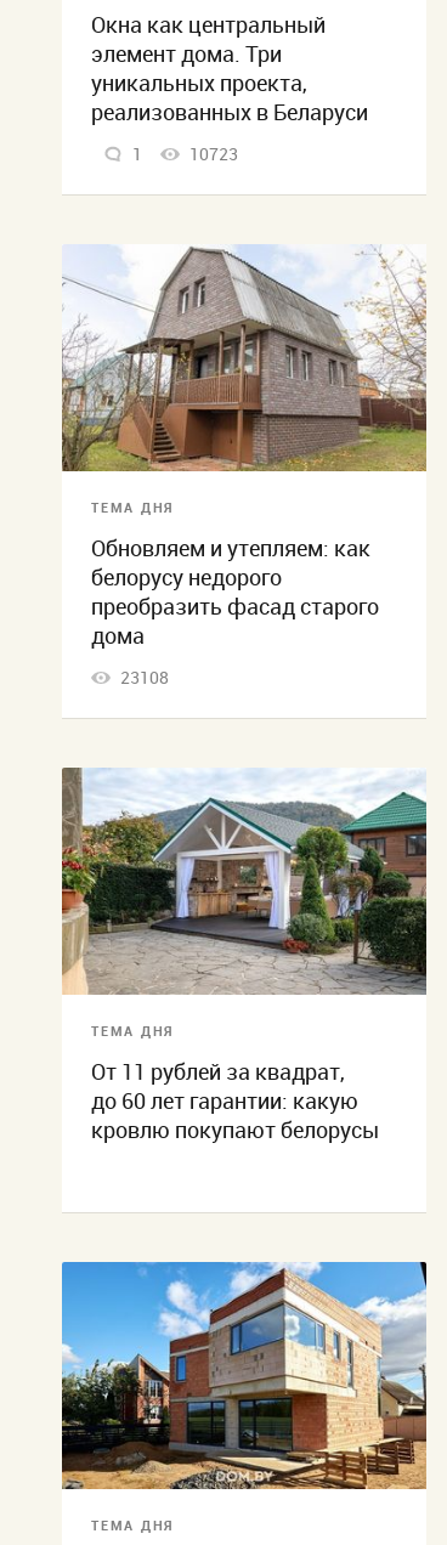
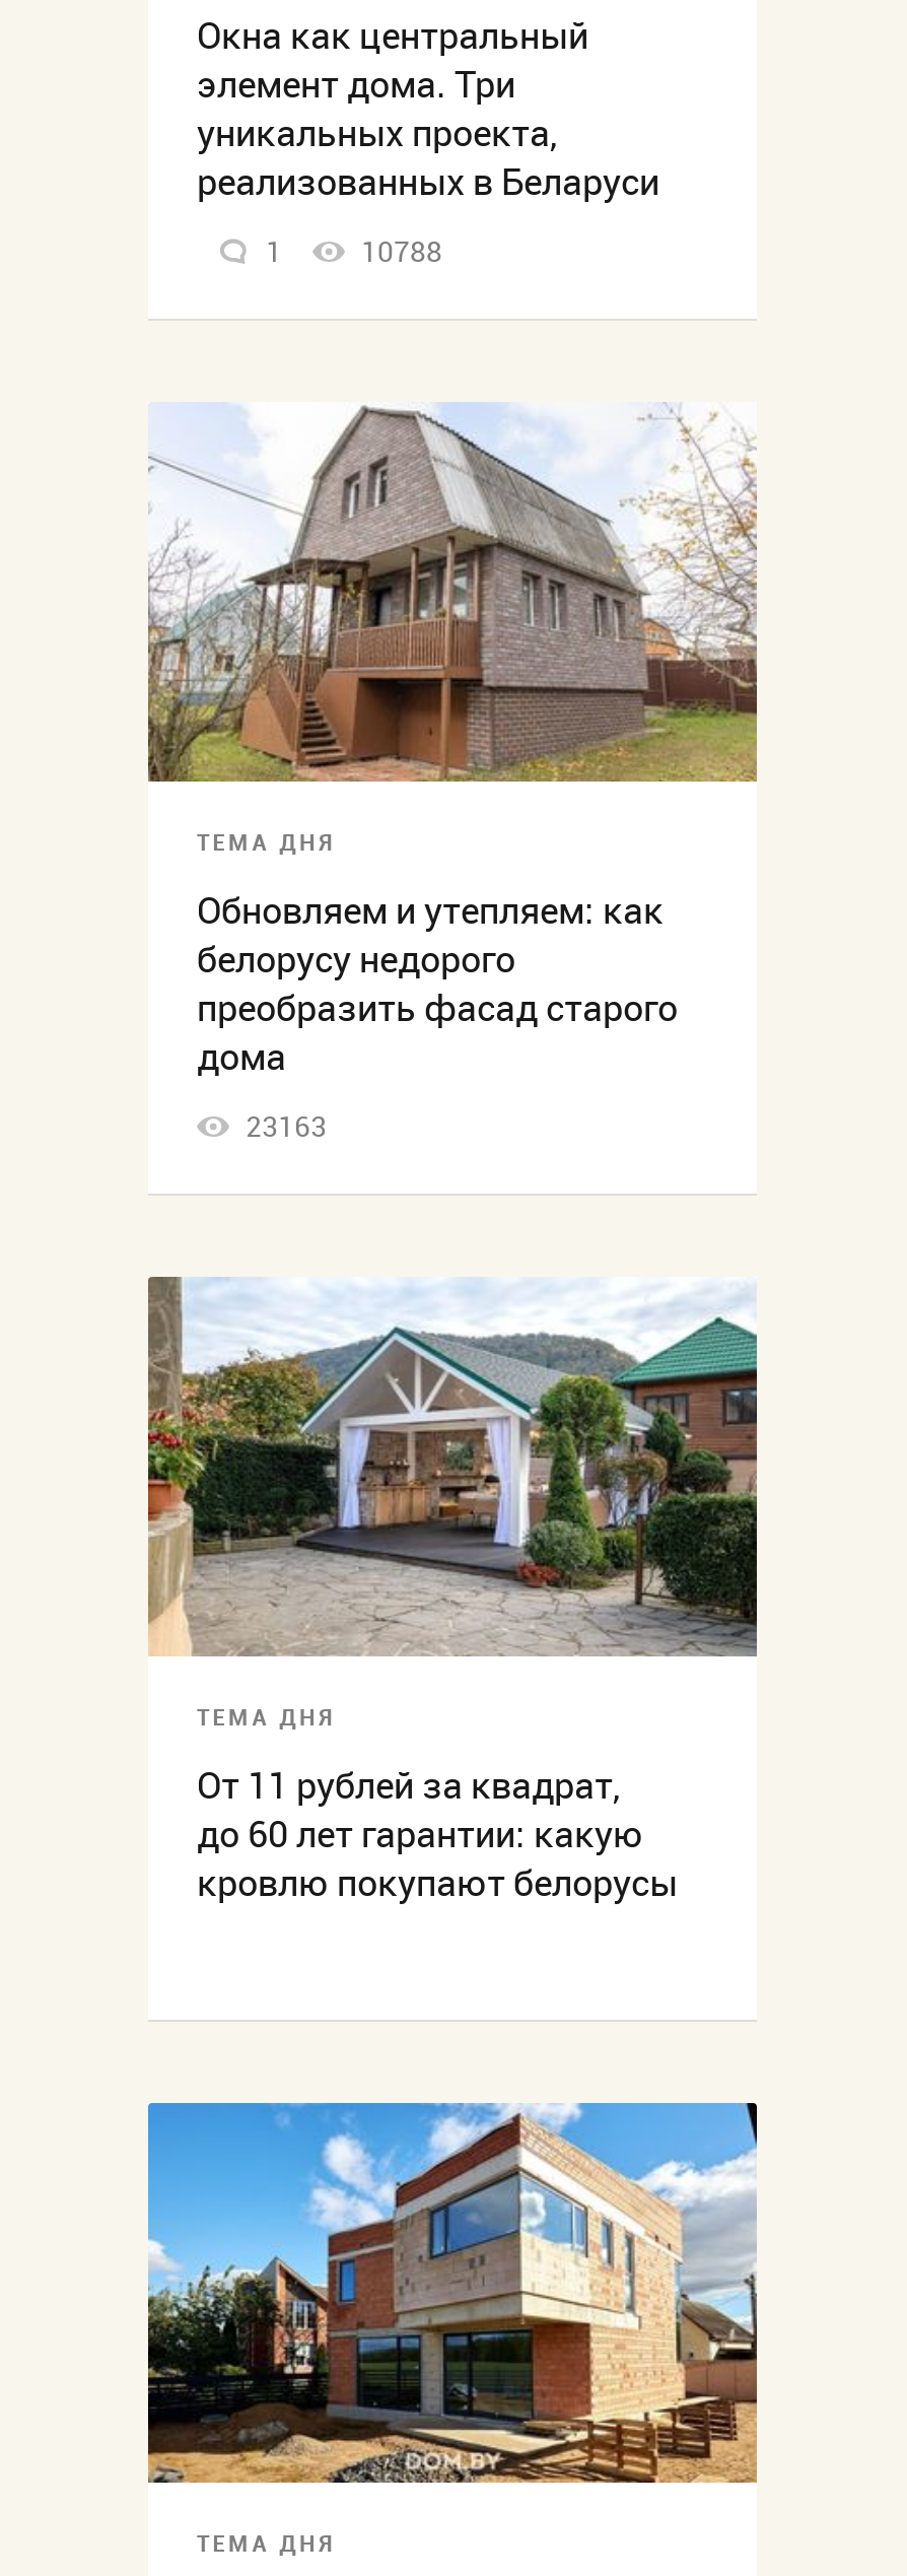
[189,145,238,164] 10723 -> [361,235,442,268] 10788
[120,668,169,687] 23108 -> [246,1110,327,1143] 23163

